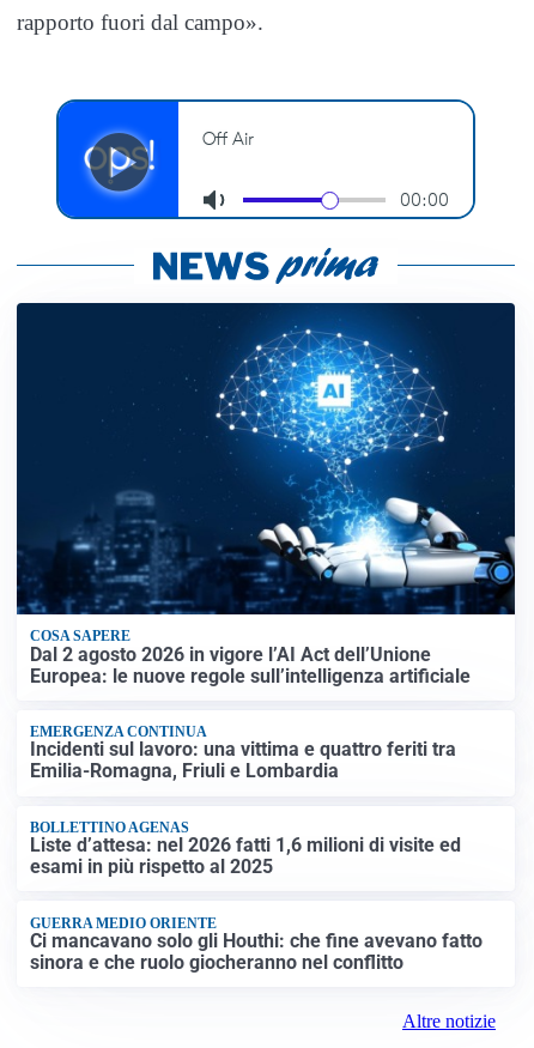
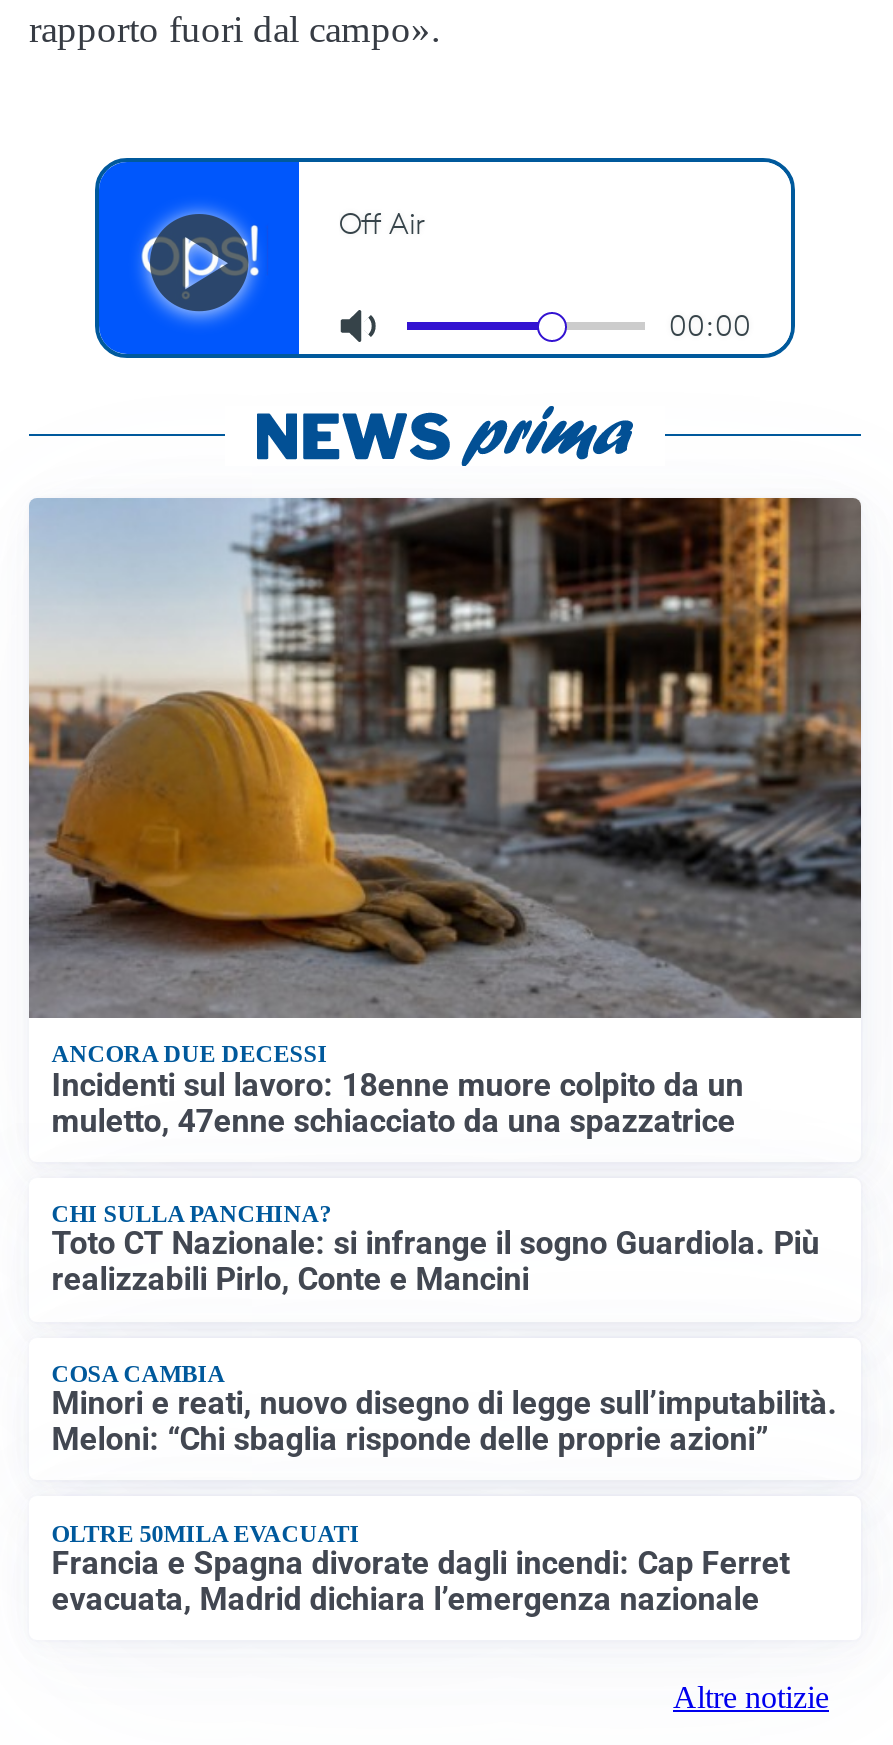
[16,302,516,687] [image] | COSA SAPERE | Dal 2 agosto 2026 in vigore l’AI Act dell’Unione | Europea: le nuove regole sull’intelligenza artificiale -> [27,496,863,1139] [image] | ANCORA DUE DECESSI | Incidenti sul lavoro: 18enne muore colpito da un | muletto, 47enne schiacciato da una spazzatrice
[30,724,456,783] EMERGENZA CONTINUA | Incidenti sul lavoro: una vittima e quattro feriti tra | Emilia-Romagna, Friuli e Lombardia -> [51,1200,819,1299] CHI SULLA PANCHINA? | Toto CT Nazionale: si infrange il sogno Guardiola. Più | realizzabili Pirlo, Conte e Mancini
[30,819,461,878] BOLLETTINO AGENAS | Liste d’attesa: nel 2026 fatti 1,6 milioni di visite ed | esami in più rispetto al 2025 -> [51,1360,837,1458] COSA CAMBIA | Minori e reati, nuovo disegno di legge sull’imputabilità. | Meloni: “Chi sbaglia risponde delle proprie azioni”
[30,915,483,974] GUERRA MEDIO ORIENTE | Ci mancavano solo gli Houthi: che fine avevano fatto | sinora e che ruolo giocheranno nel conflitto -> [51,1519,789,1618] OLTRE 50MILA EVACUATI | Francia e Spagna divorate dagli incendi: Cap Ferret | evacuata, Madrid dichiara l’emergenza nazionale

